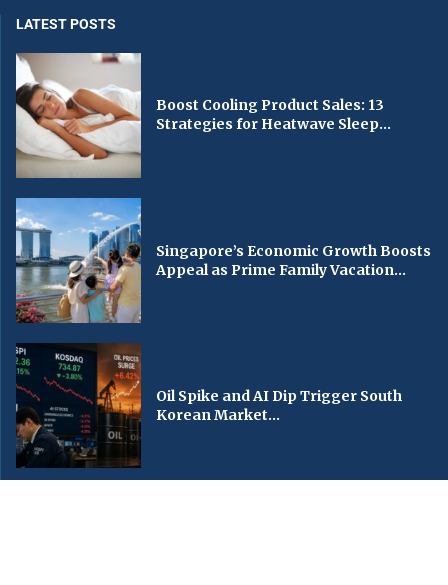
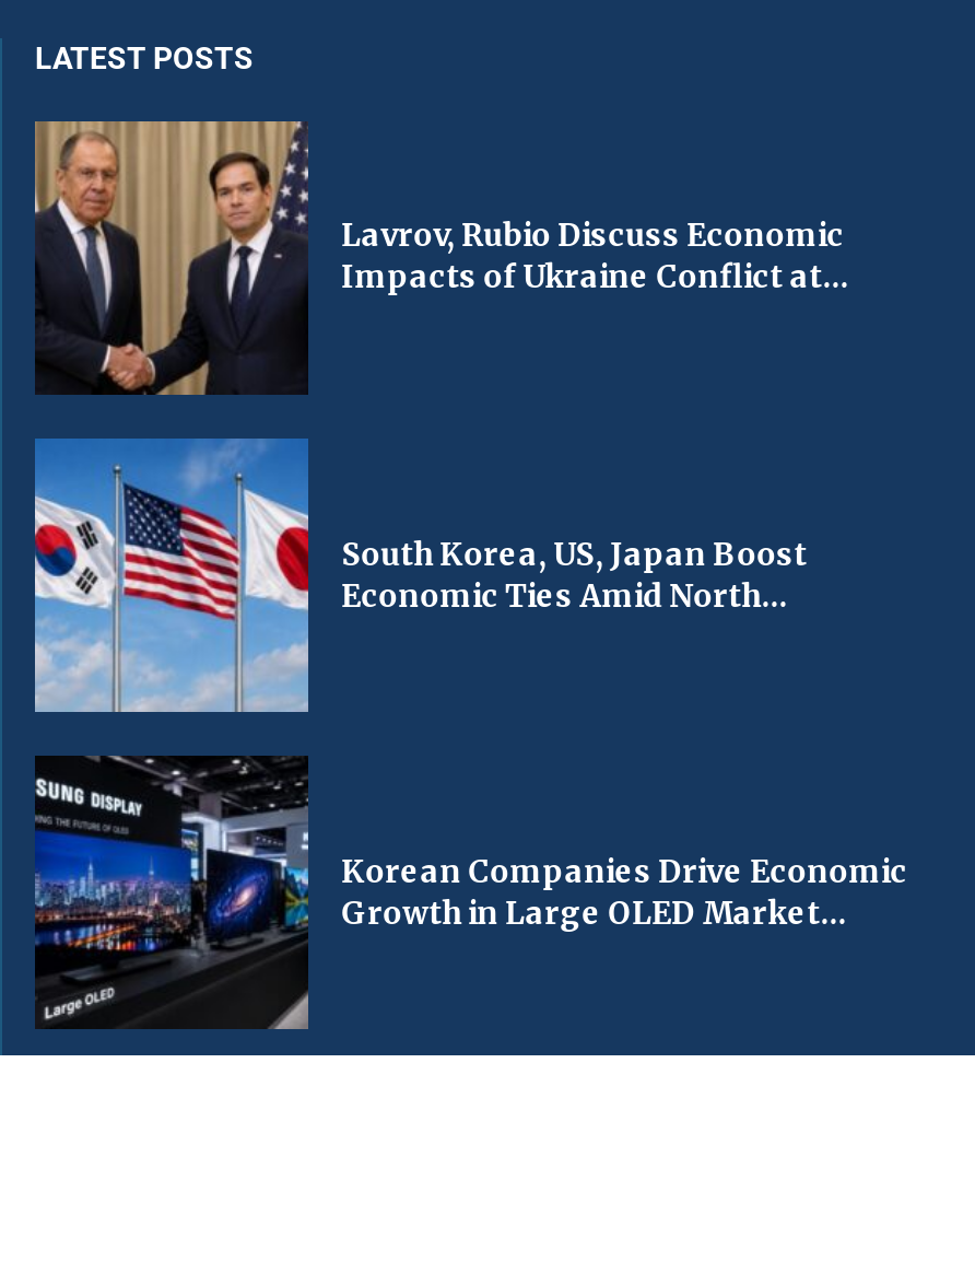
[15,52,391,179] [image] | Boost Cooling Product Sales: 13 | Strategies for Heatwave Sleep... -> [33,119,848,397] [image] | Lavrov, Rubio Discuss Economic | Impacts of Ukraine Conflict at...
[15,198,431,324] [image] | Singapore’s Economic Growth Boosts | Appeal as Prime Family Vacation... -> [33,441,807,714] [image] | South Korea, US, Japan Boost | Economic Ties Amid North...
[15,343,402,468] [image] | Oil Spike and AI Dip Trigger South | Korean Market... -> [35,754,907,1031] [image] | Korean Companies Drive Economic | Growth in Large OLED Market...

